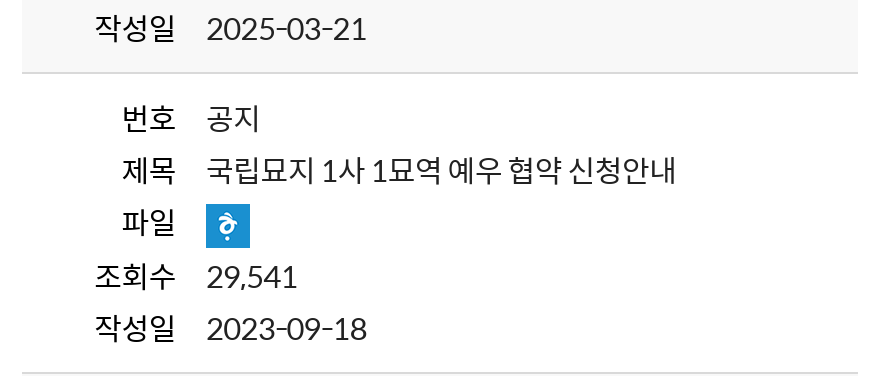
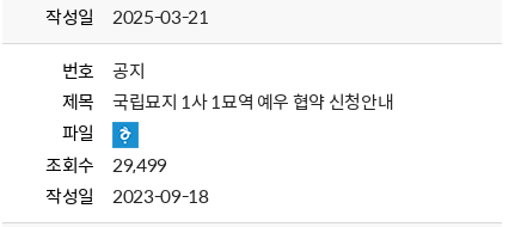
[94,254,298,298] 조회수 29,541 -> [46,152,167,178] 조회수 29,499

